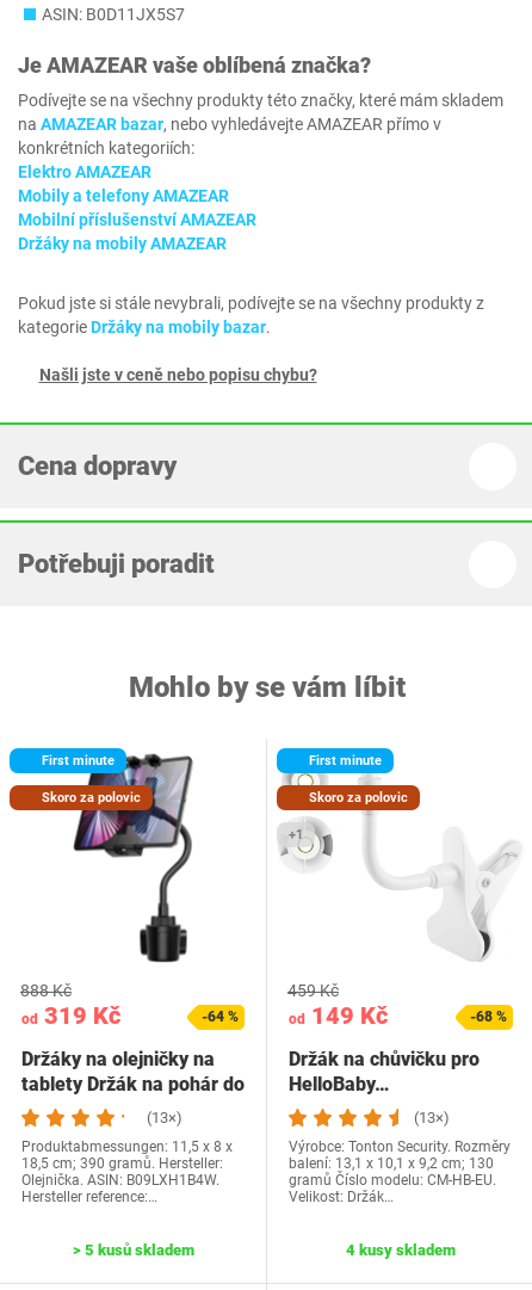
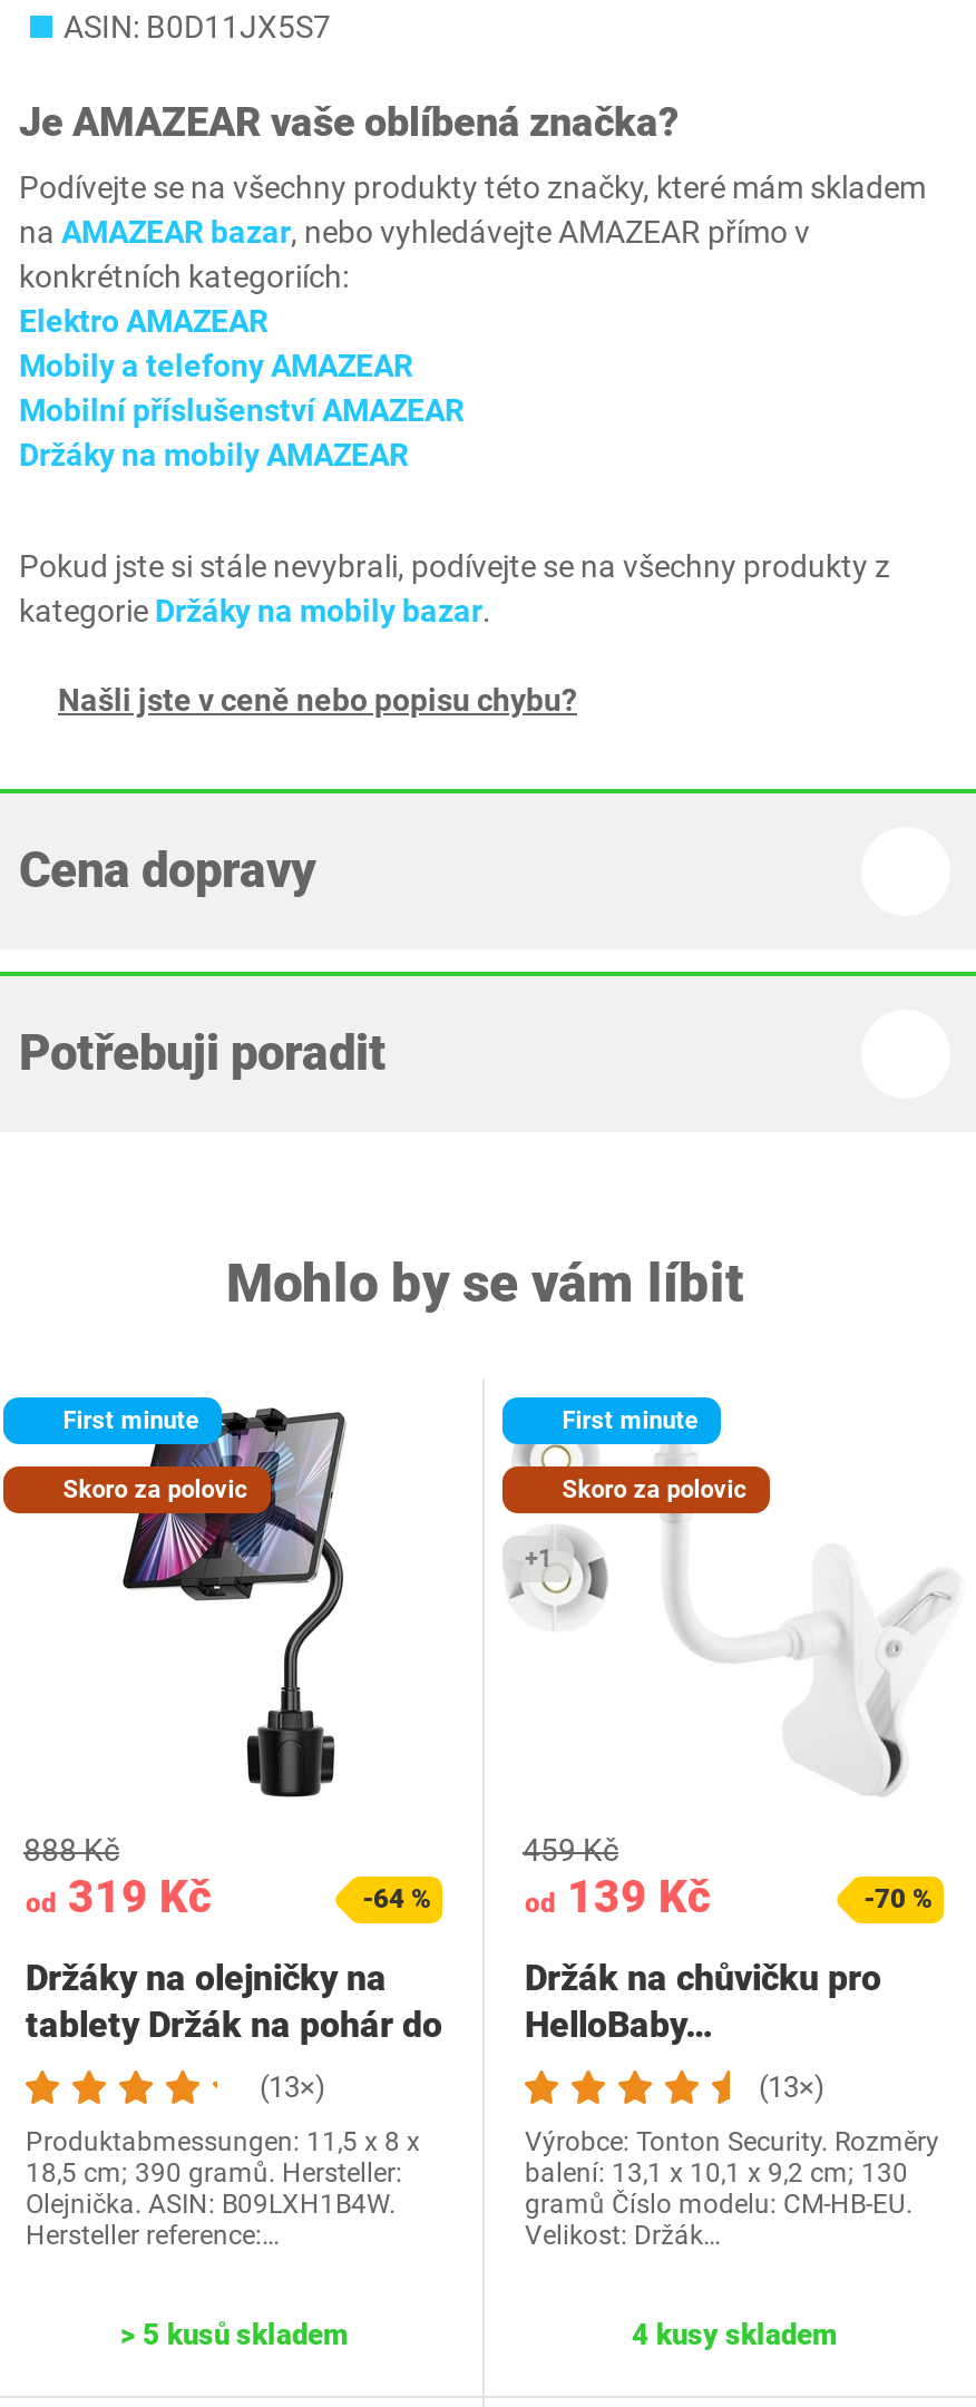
[289,1001,388,1029] od 149 Kč -> [525,1869,710,1922] od 139 Kč
[470,1008,507,1025] -68 % -> [863,1882,933,1914] -70 %

